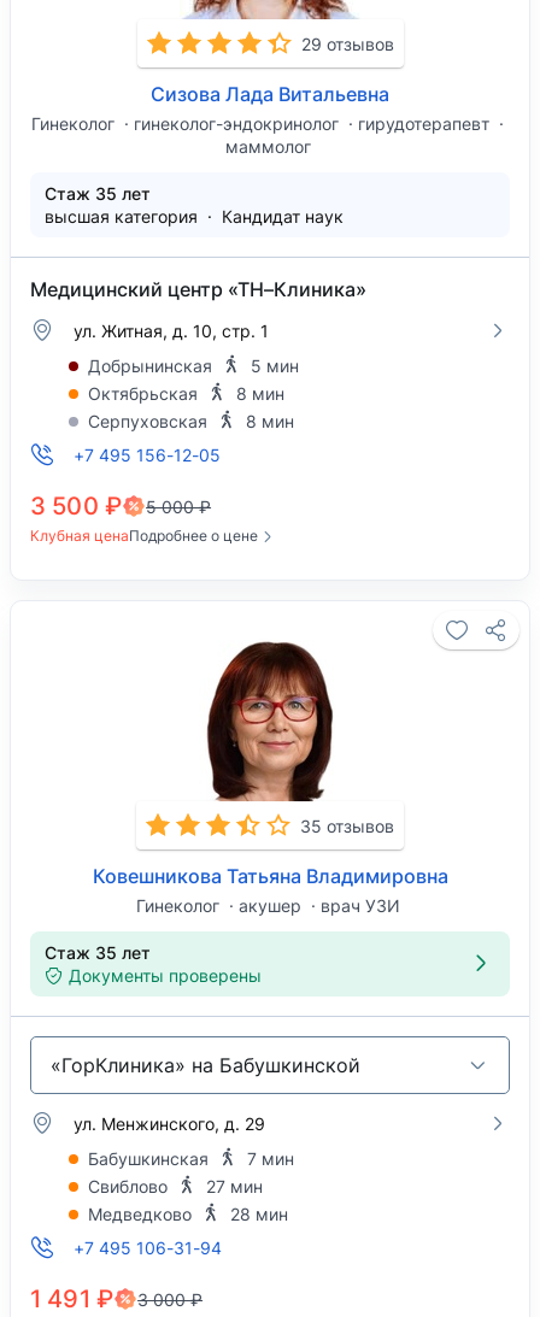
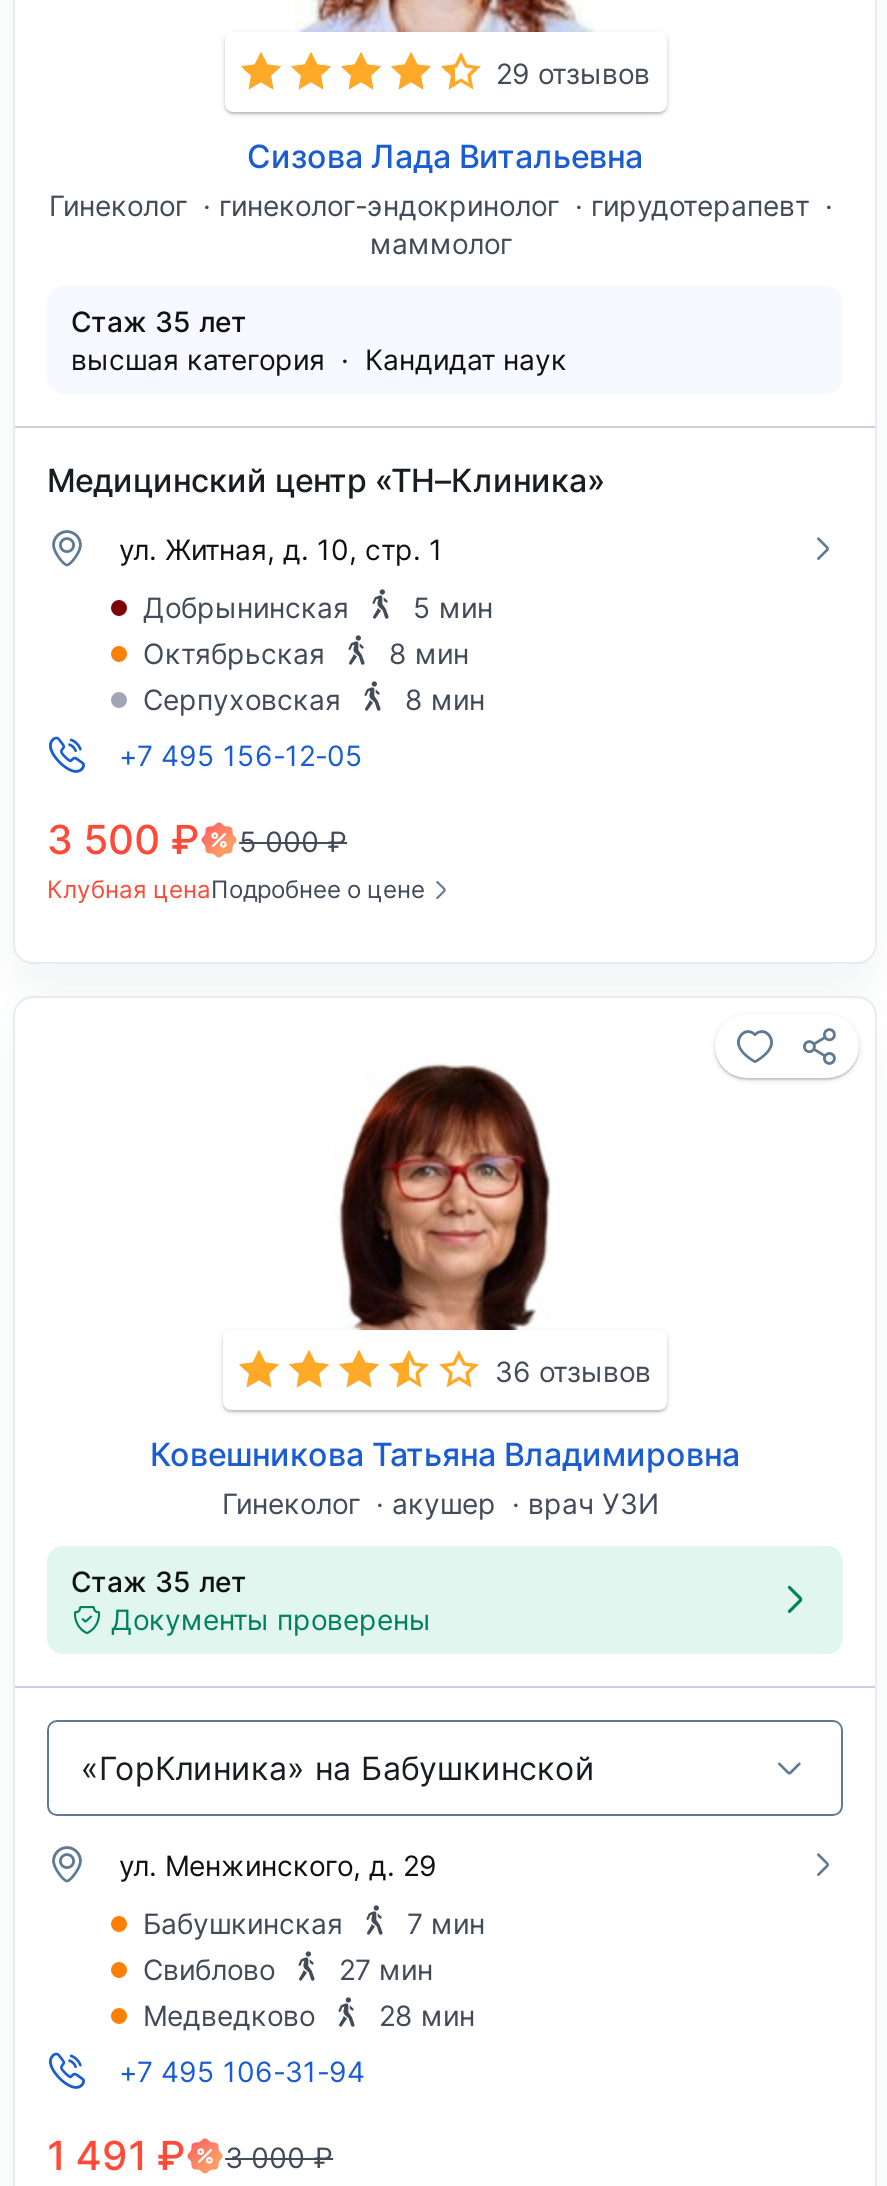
[300,815,394,836] 35 отзывов -> [495,1353,651,1387] 36 отзывов

